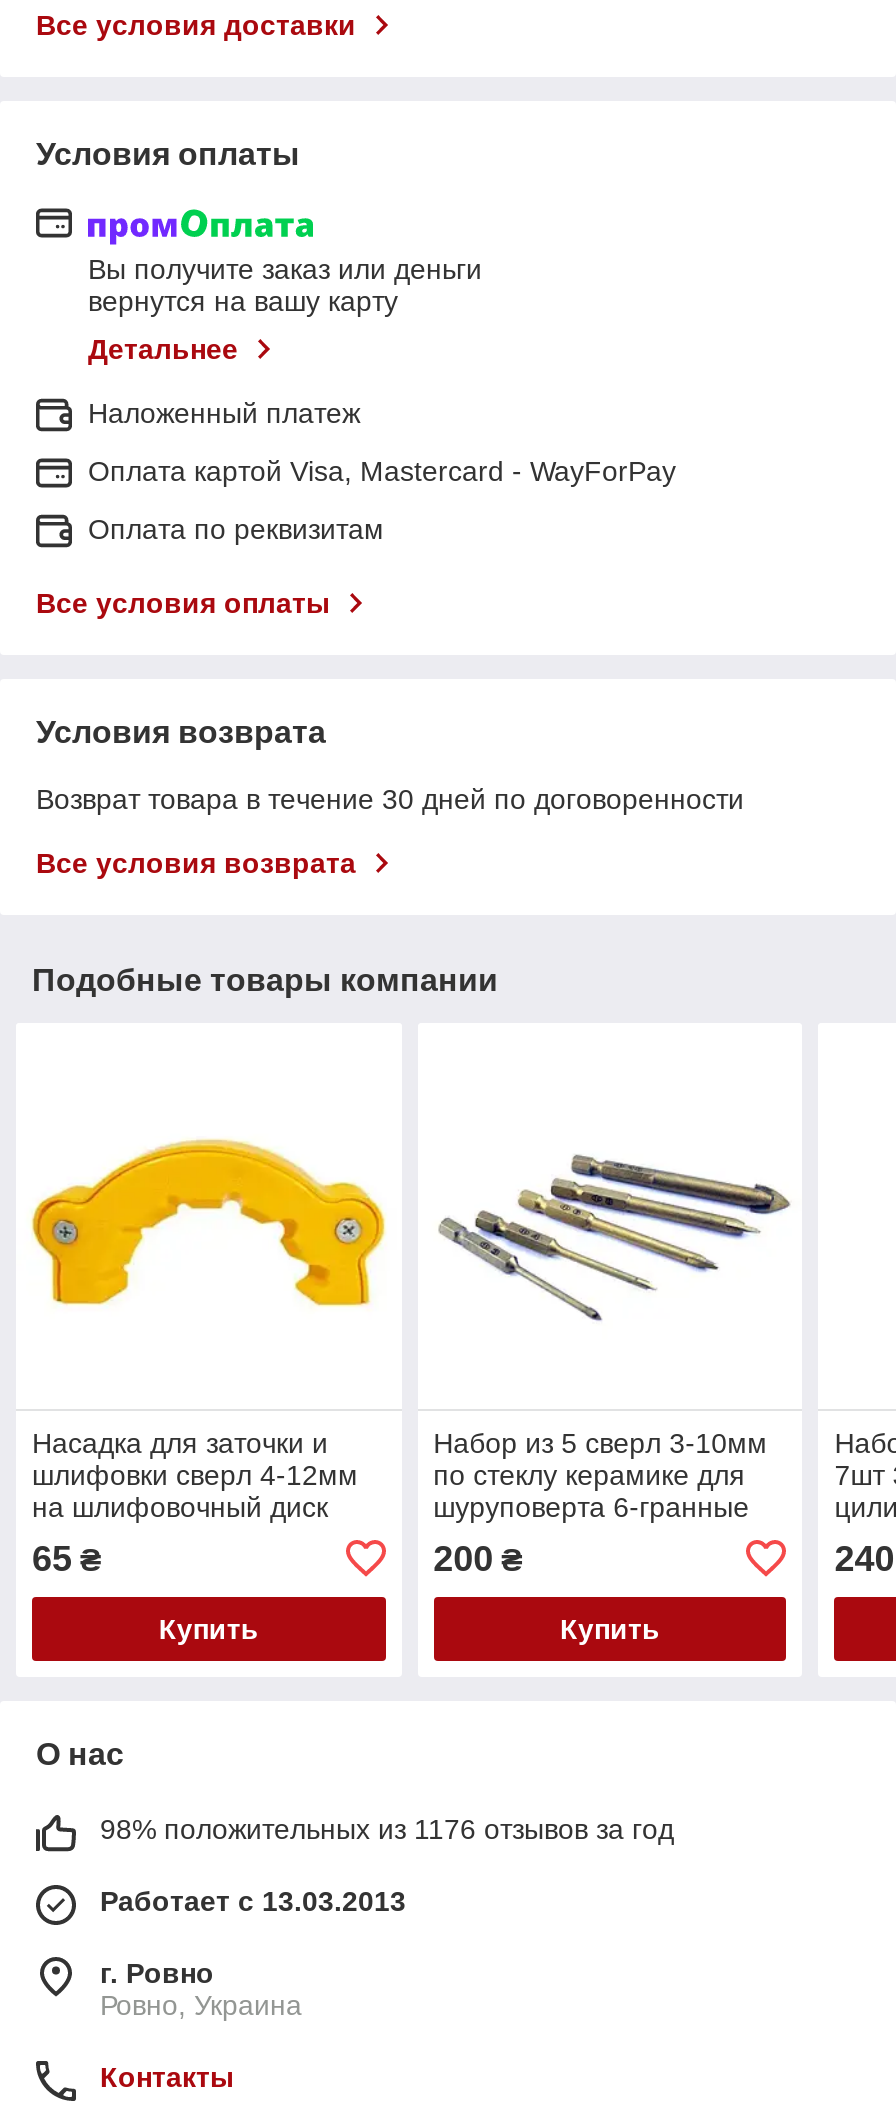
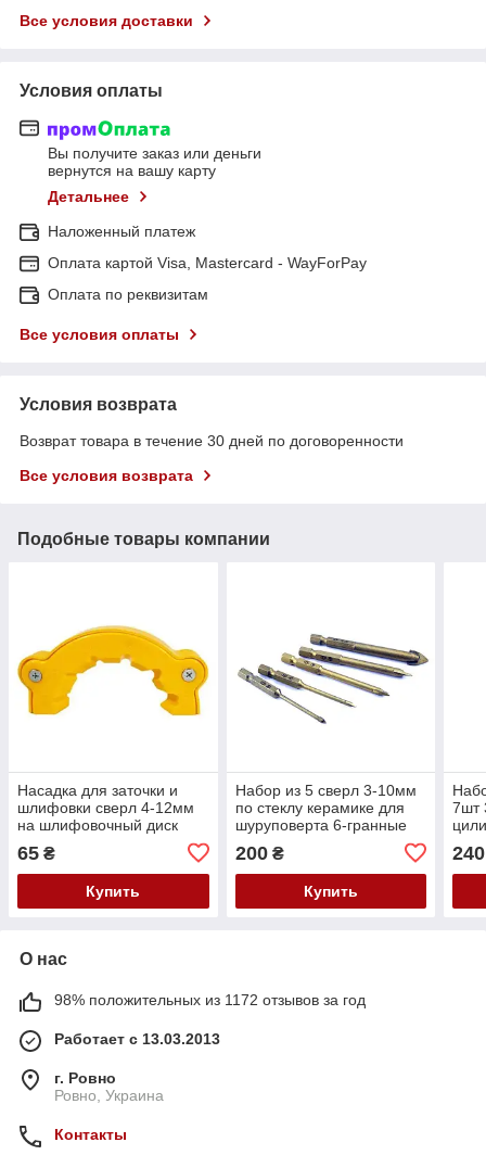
[100,1813,674,1845] 98% положительных из 1176 отзывов за год -> [54,991,366,1008] 98% положительных из 1172 отзывов за год

